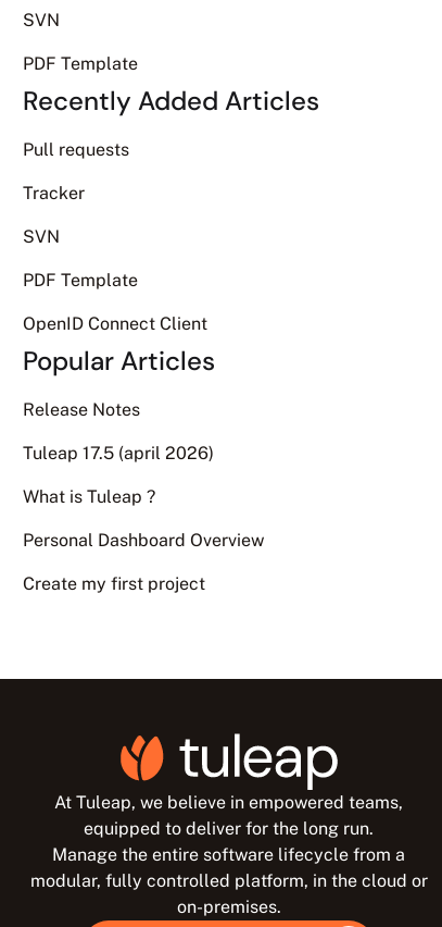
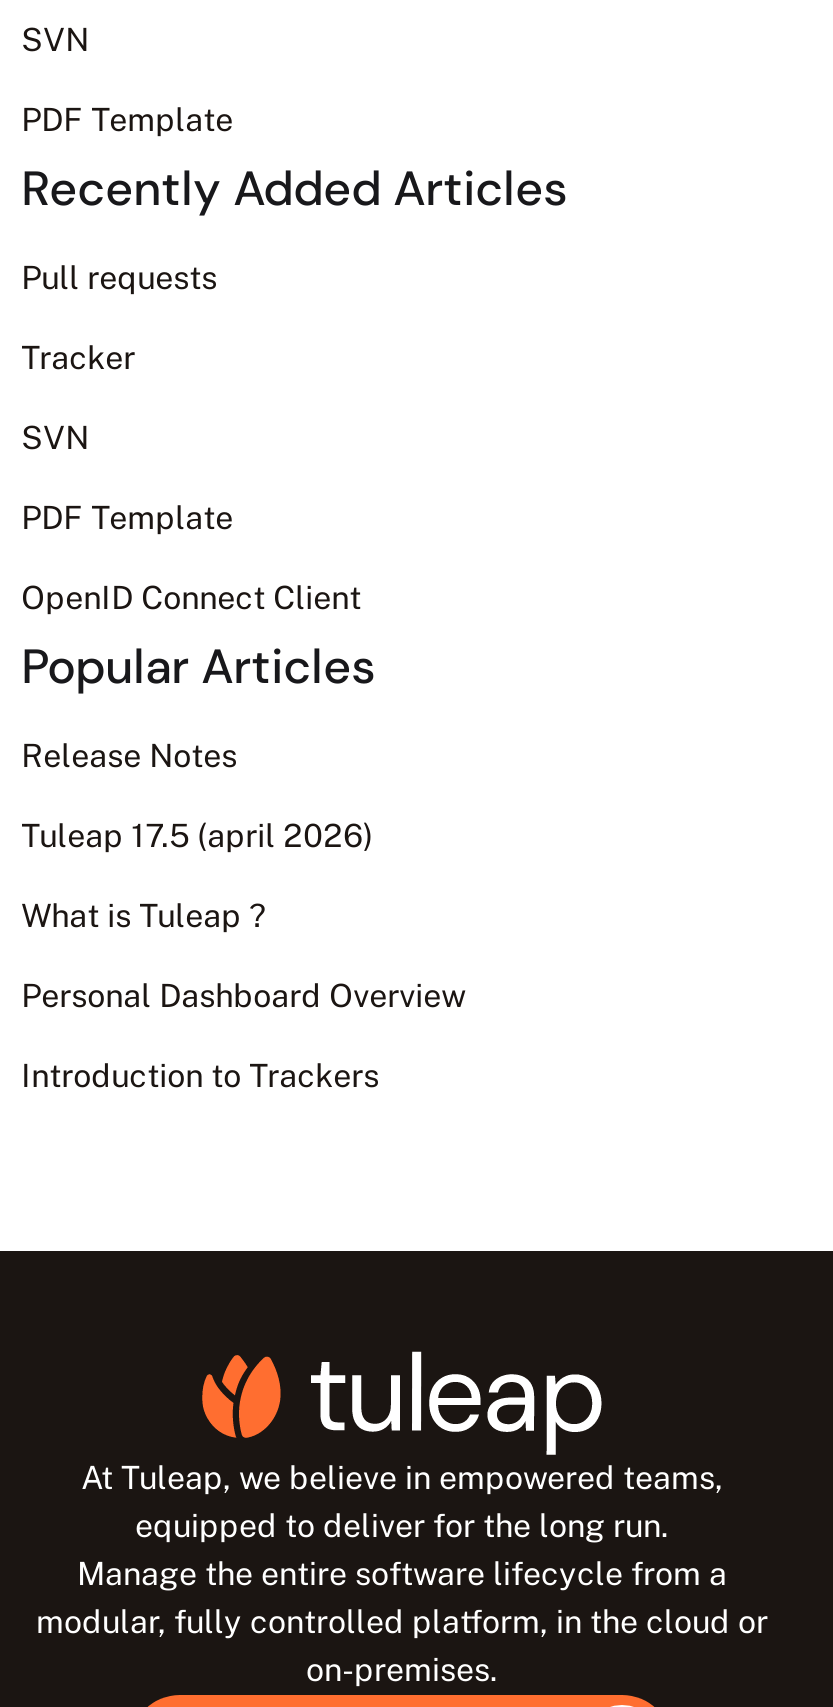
[22,574,205,594] Create my first project -> [21,1058,379,1096] Introduction to Trackers

